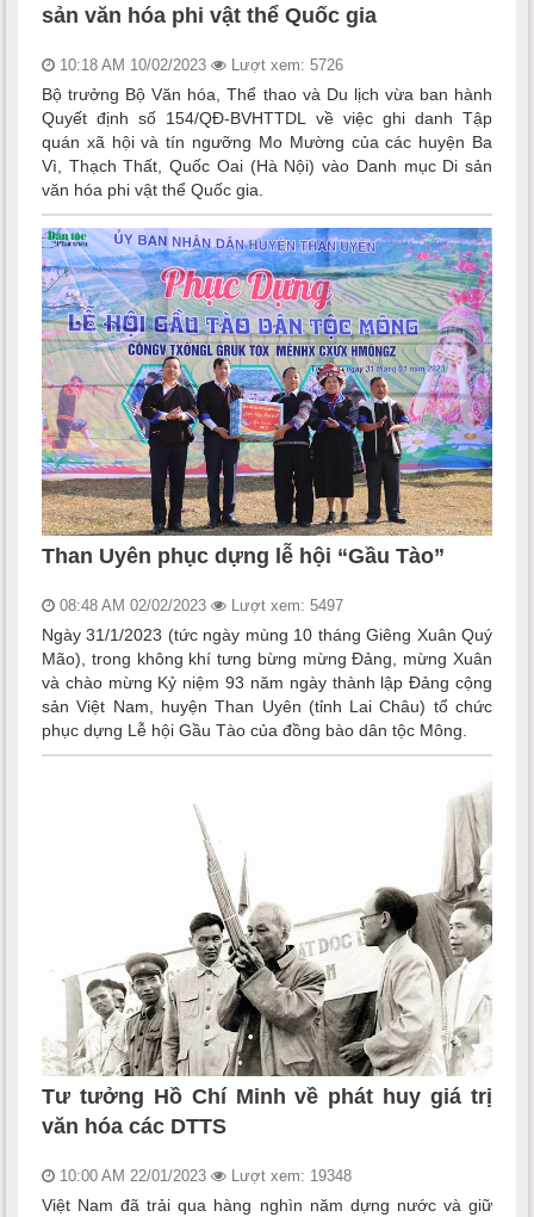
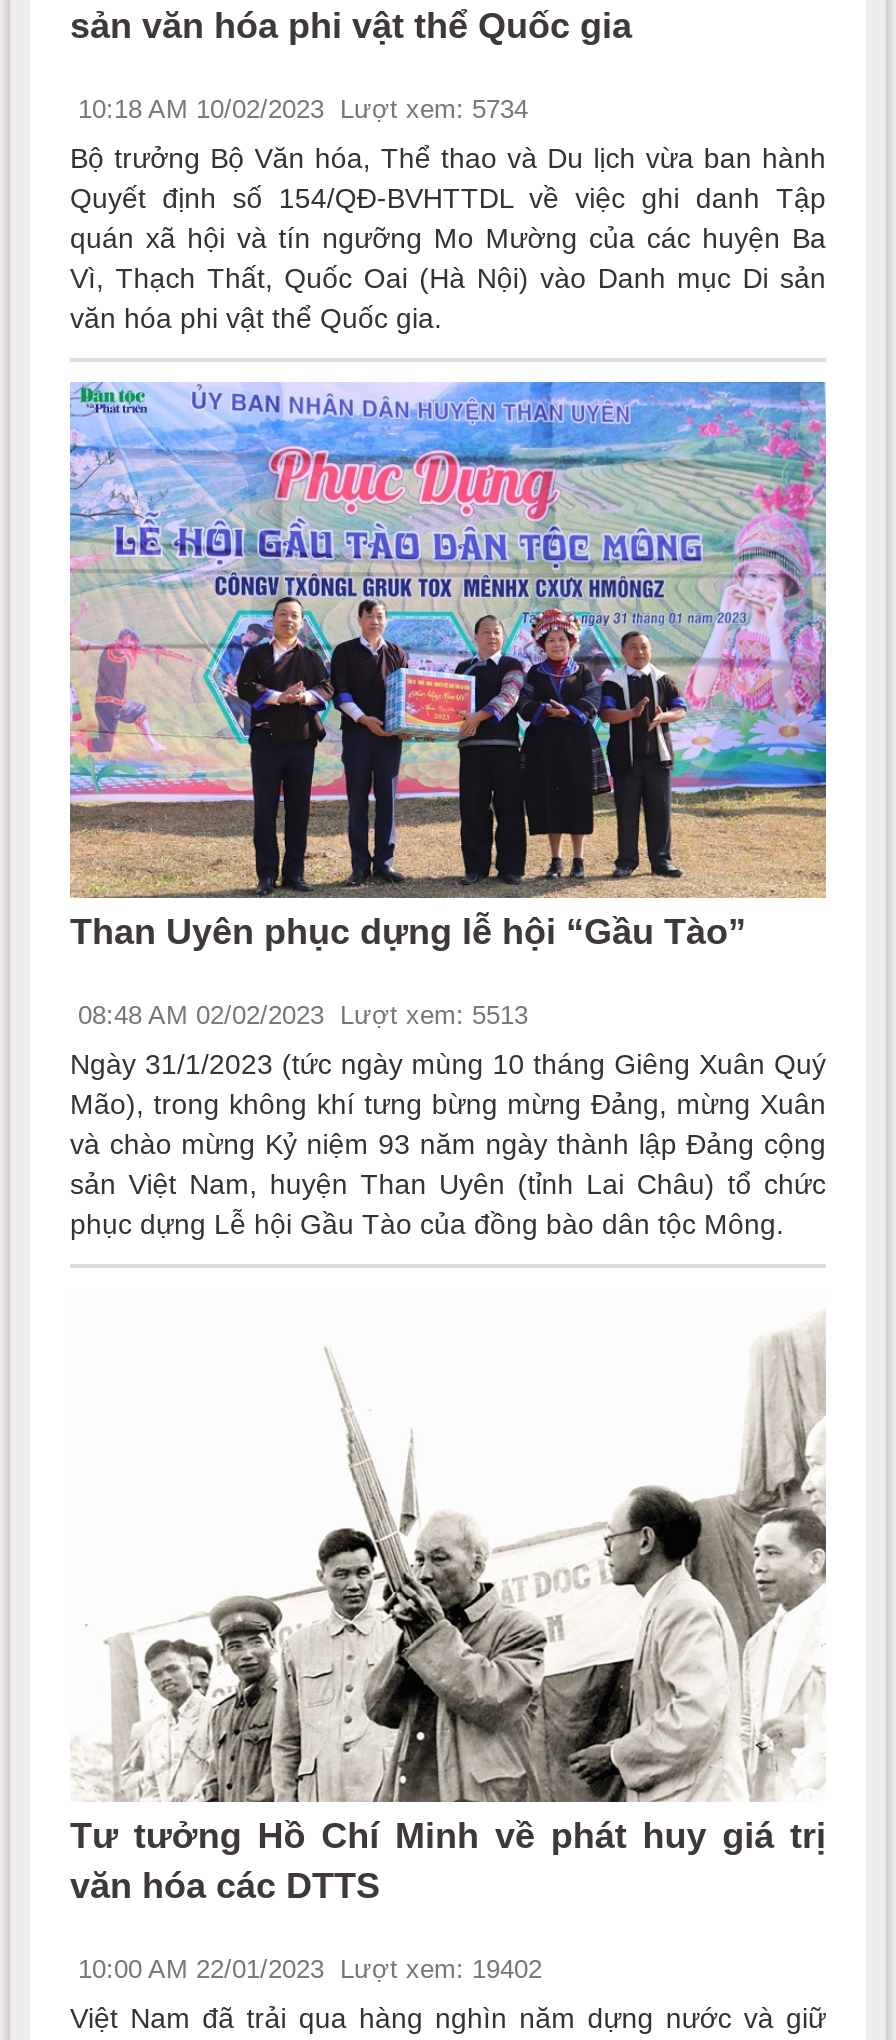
[55,56,343,74] 10:18 AM 10/02/2023 | Lượt xem: 5726 -> [70,94,528,124] 10:18 AM 10/02/2023 Lượt xem: 5734
[55,596,343,614] 08:48 AM 02/02/2023 | Lượt xem: 5497 -> [70,1000,528,1030] 08:48 AM 02/02/2023 Lượt xem: 5513
[55,1166,352,1184] 10:00 AM 22/01/2023 | Lượt xem: 19348 -> [70,1955,542,1985] 10:00 AM 22/01/2023 Lượt xem: 19402

